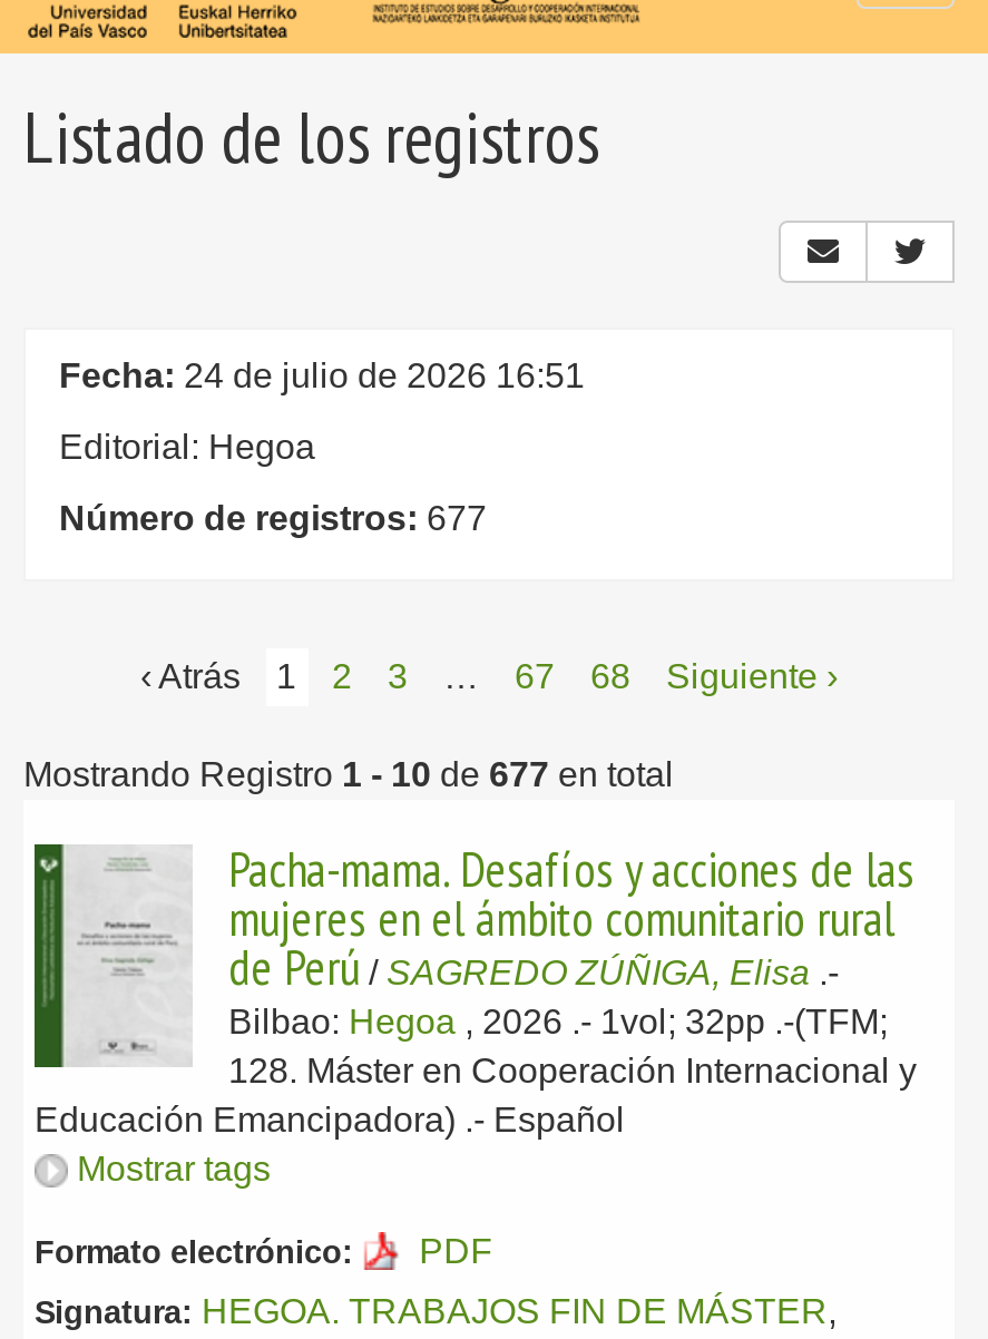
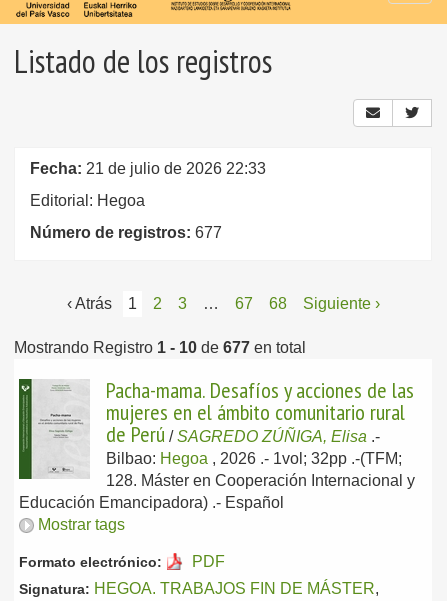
[59,356,585,394] Fecha: 24 de julio de 2026 16:51 -> [30,160,266,177] Fecha: 21 de julio de 2026 22:33

